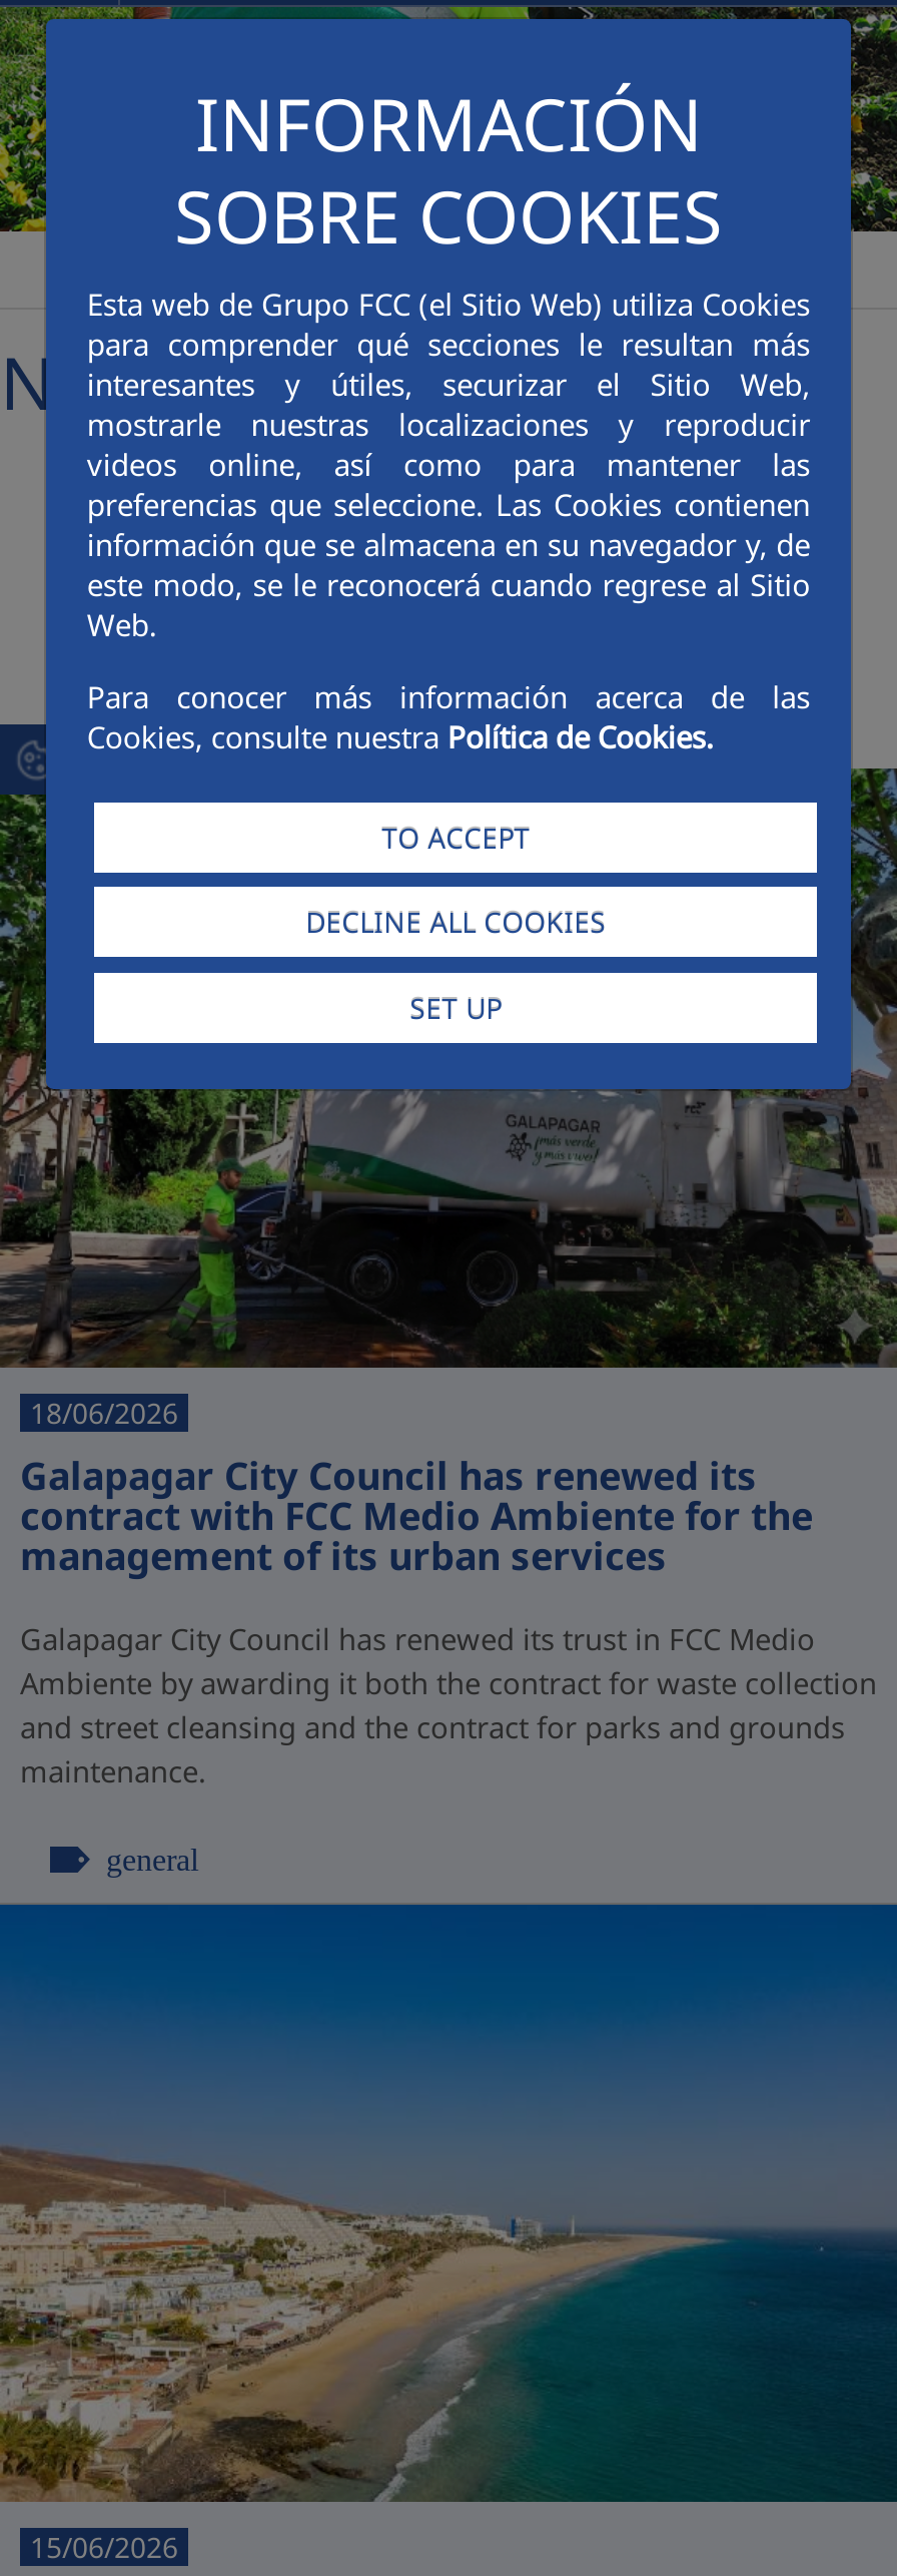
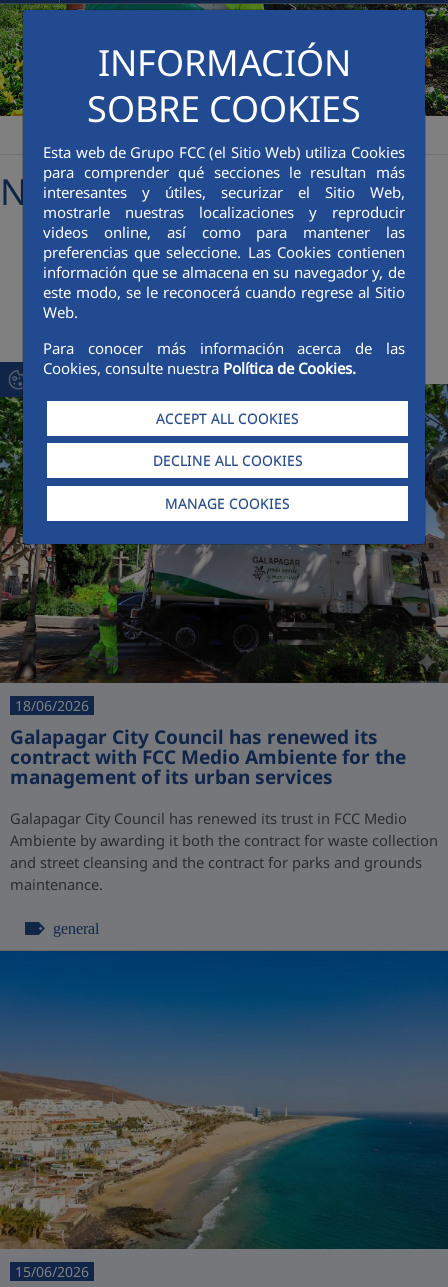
[382,819,530,857] TO ACCEPT -> [156,409,299,428] ACCEPT ALL COOKIES
[410,988,502,1026] SET UP -> [165,494,290,513] MANAGE COOKIES

